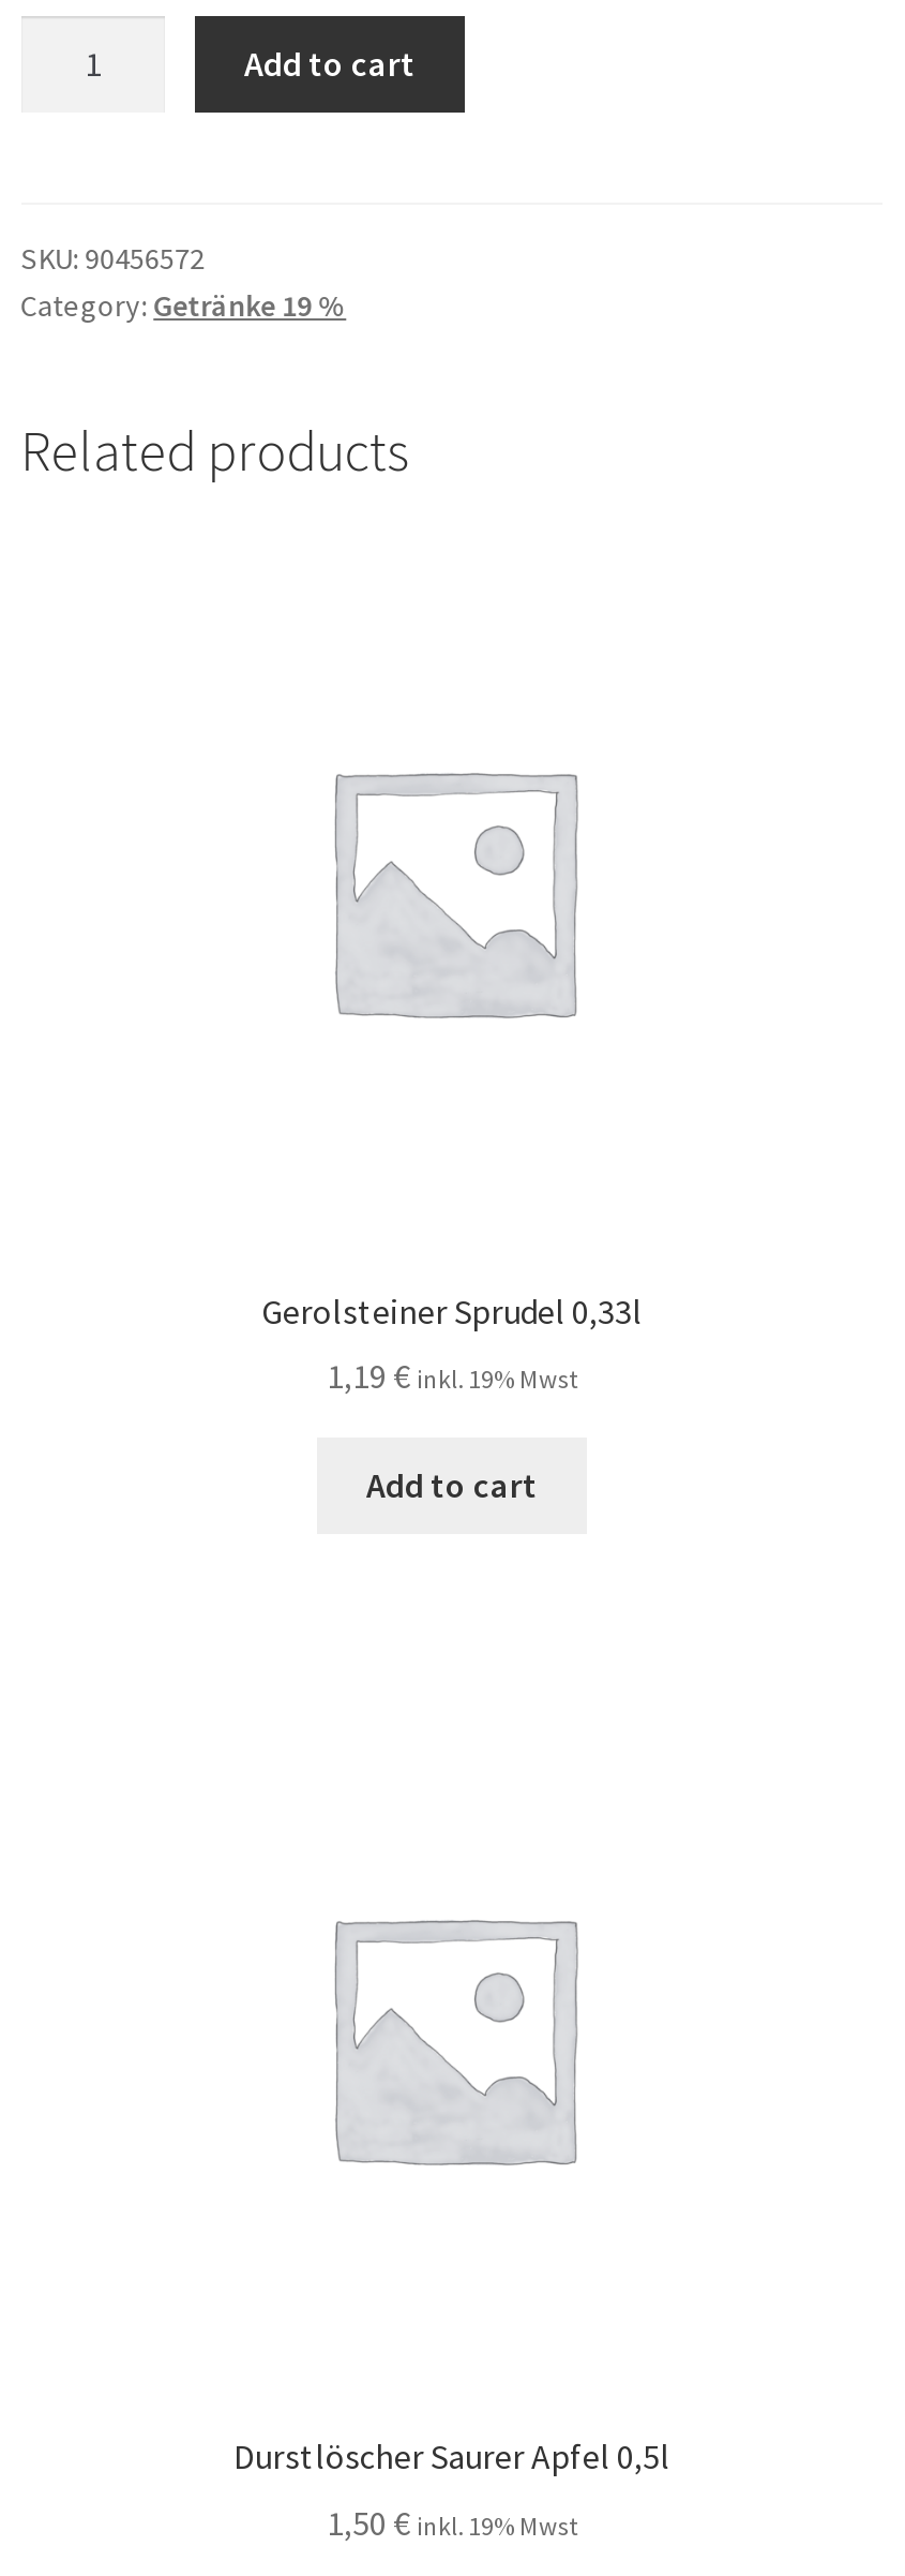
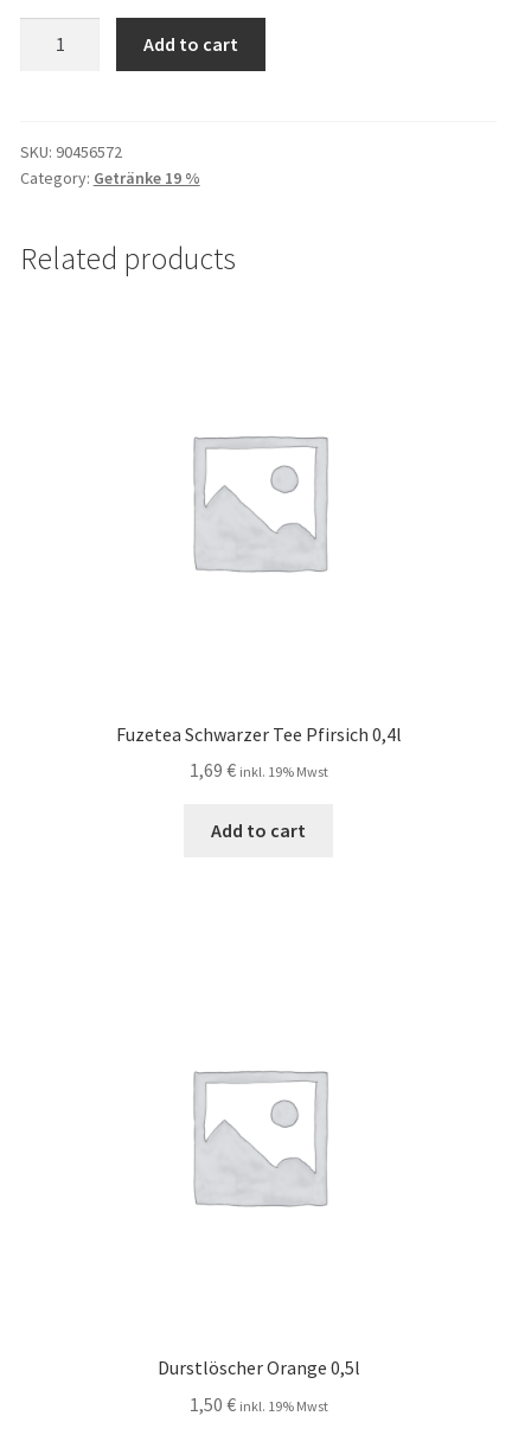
[261,1289,643,1332] Gerolsteiner Sprudel 0,33l -> [116,722,401,745] Fuzetea Schwarzer Tee Pfirsich 0,4l
[327,1354,577,1397] 1,19 € inkl. 19% Mwst -> [189,758,328,782] 1,69 € inkl. 19% Mwst
[233,2435,670,2478] Durstlöscher Saurer Apfel 0,5l -> [157,1356,360,1380] Durstlöscher Orange 0,5l

